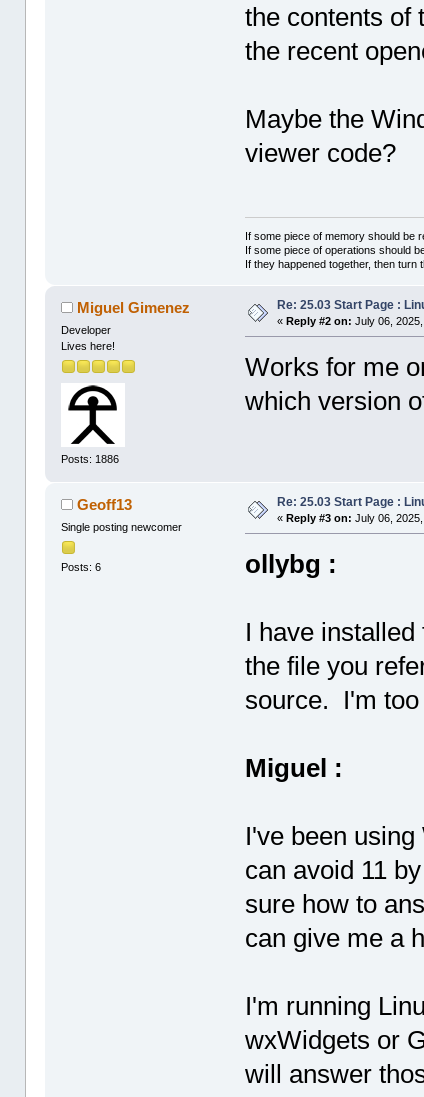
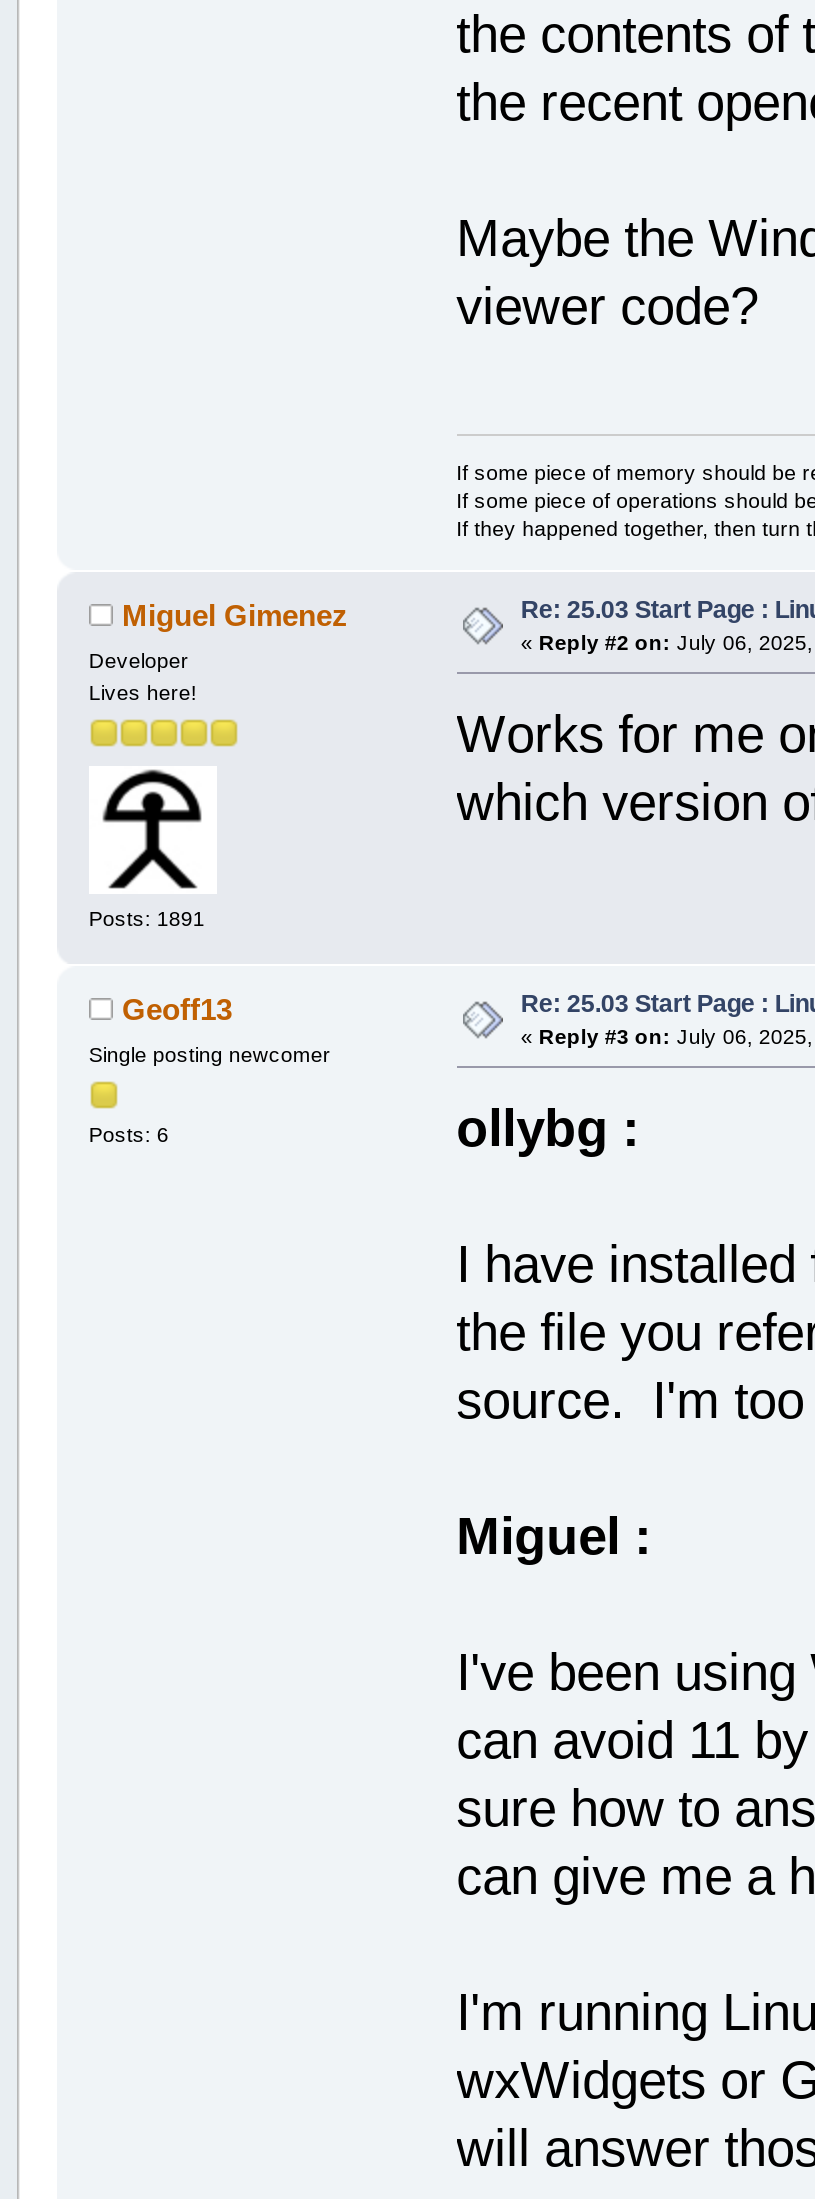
[61,453,119,465] Posts: 1886 -> [89,907,205,931] Posts: 1891

